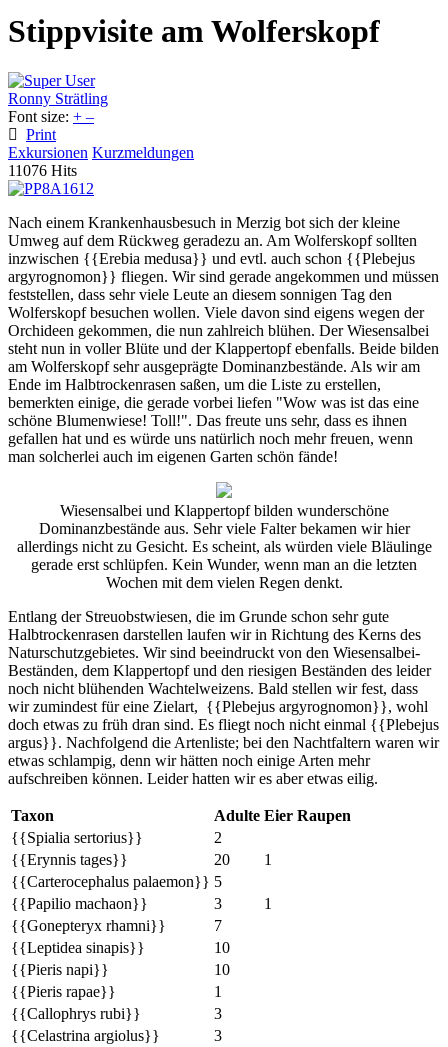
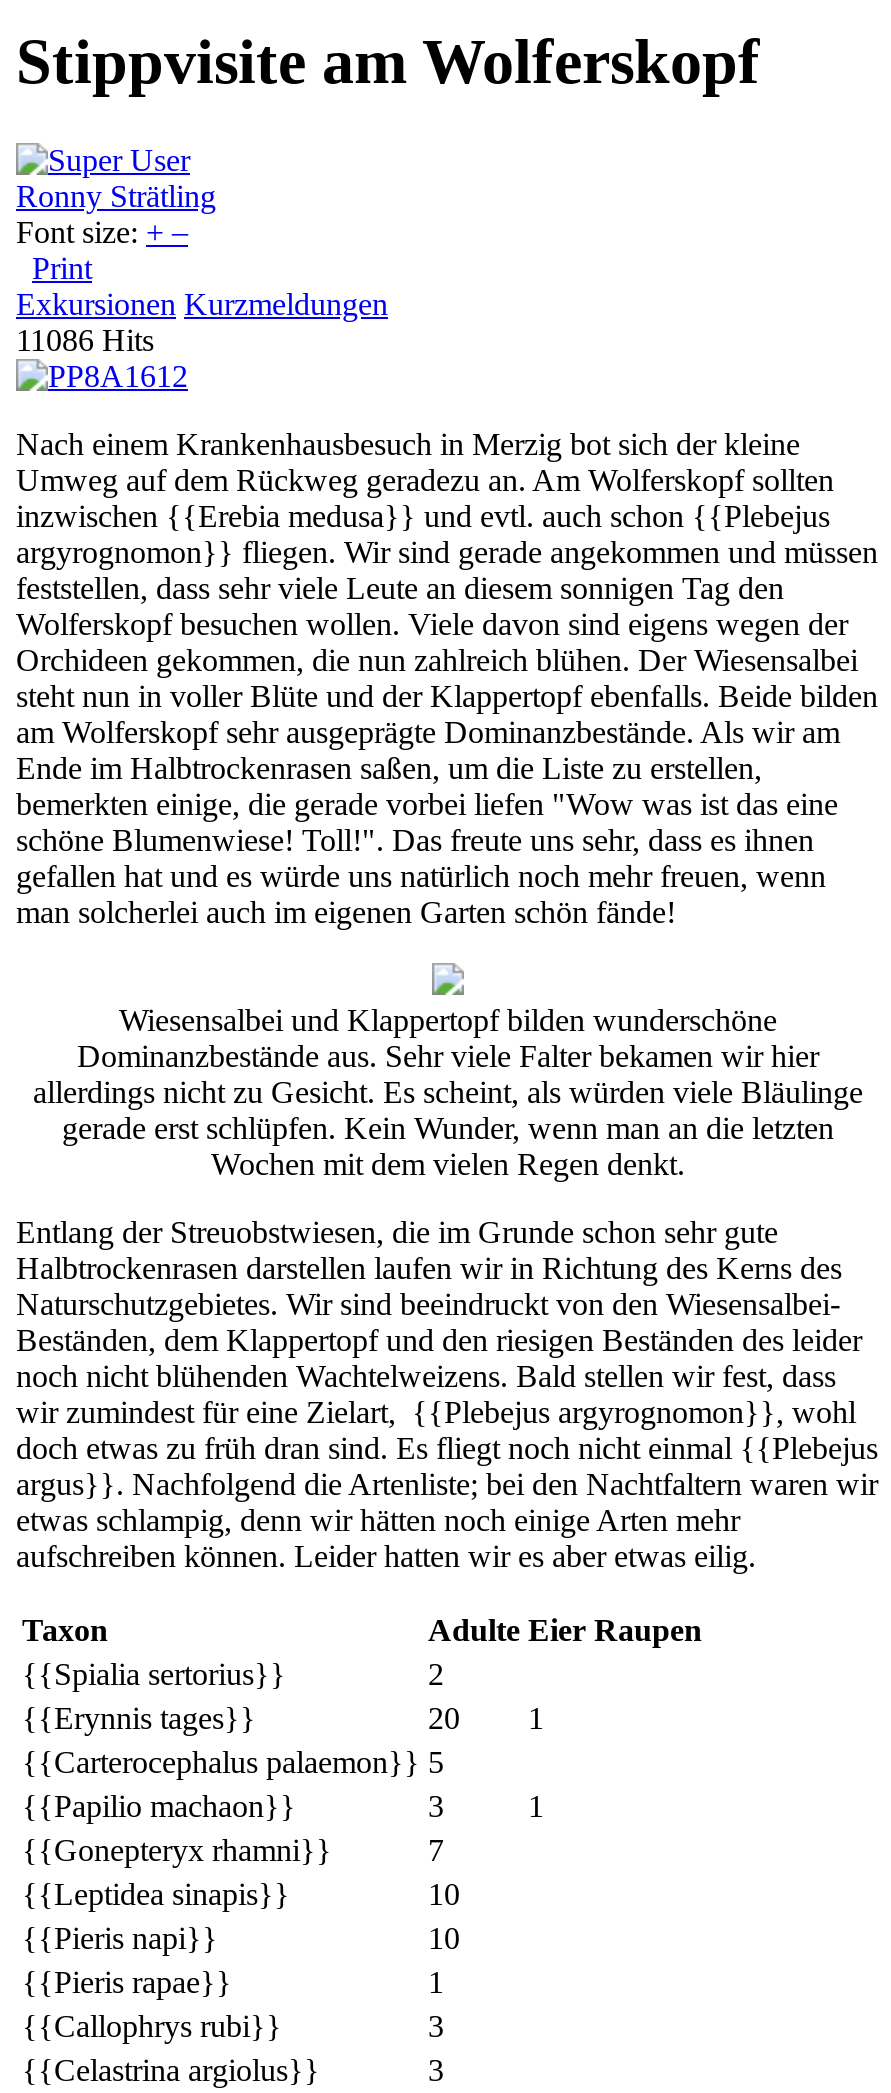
[8,162,77,179] 11076 Hits -> [16,322,154,356] 11086 Hits

